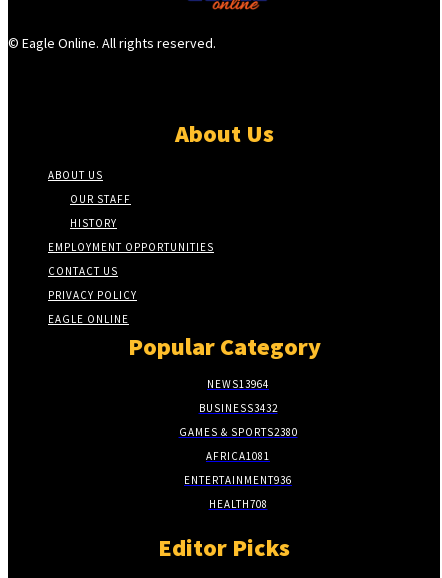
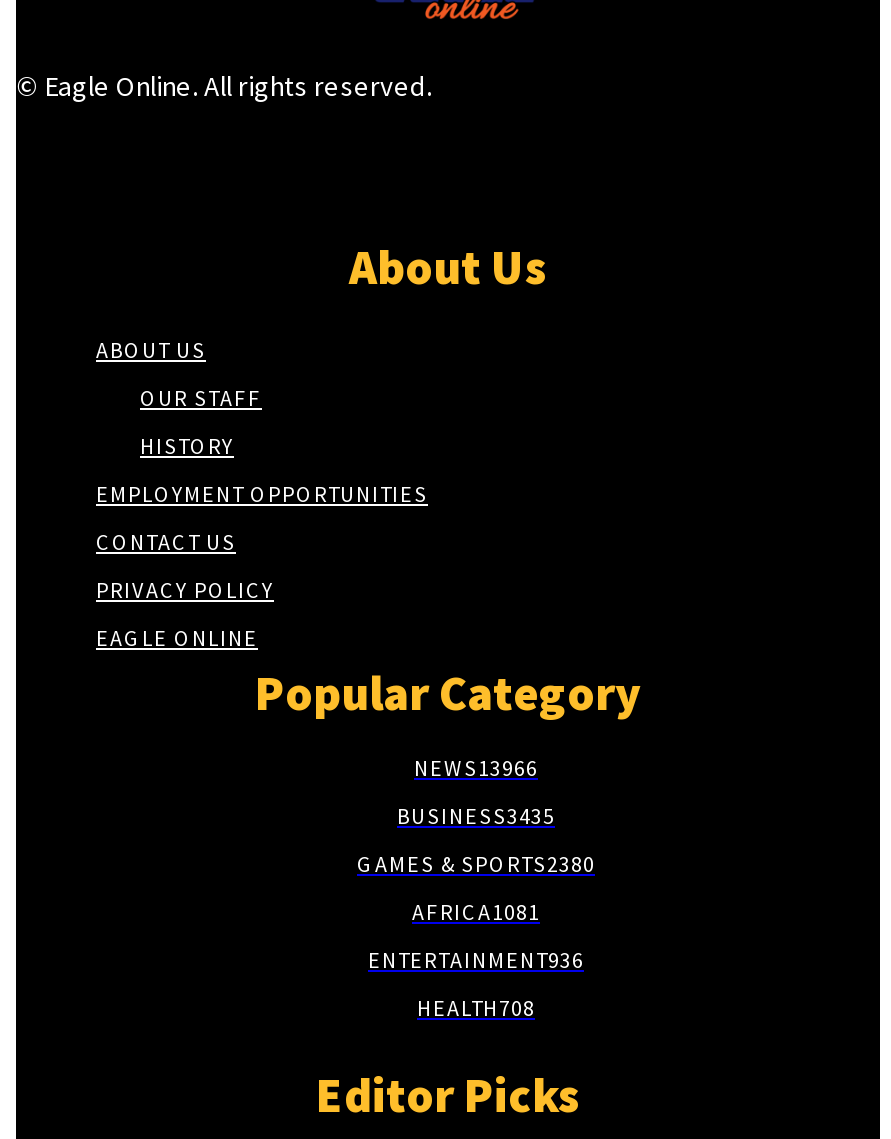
[207,377,269,391] NEWS 13964 -> [414,754,538,782] NEWS 13966
[198,401,277,415] BUSINESS3432 -> [397,802,555,830] BUSINESS3435

